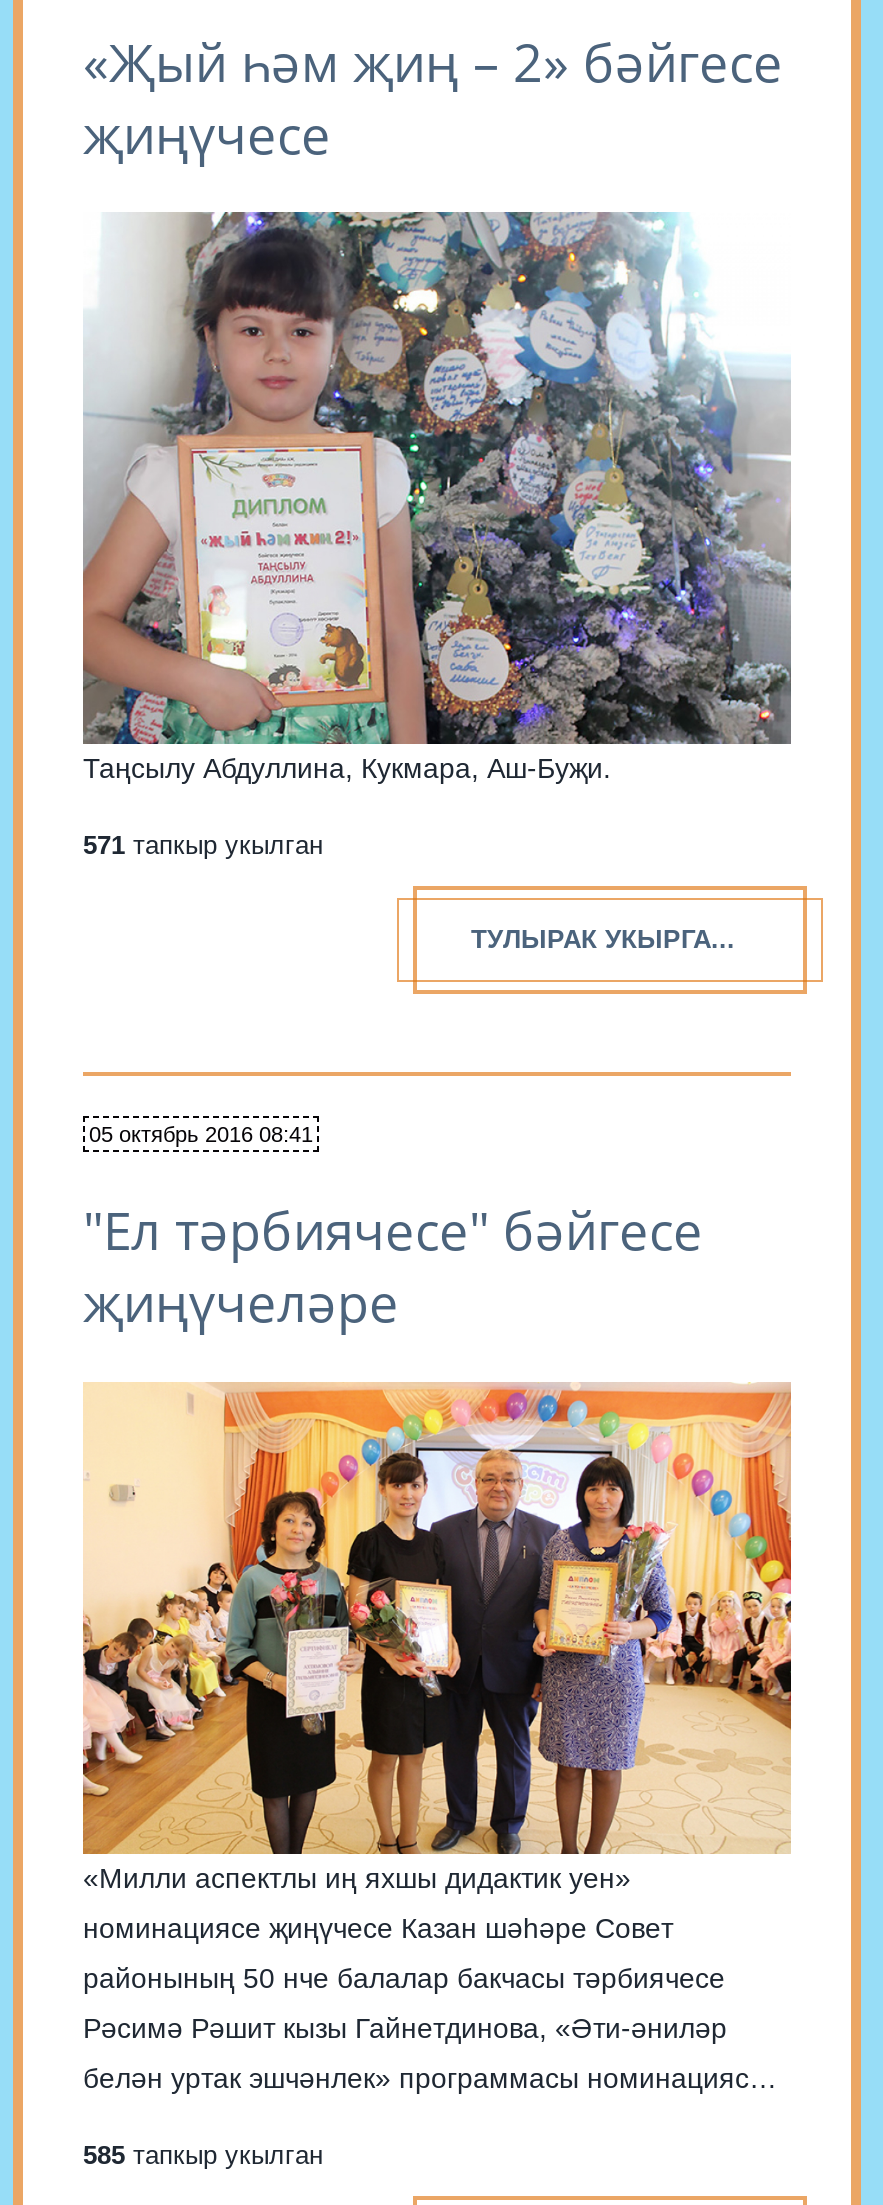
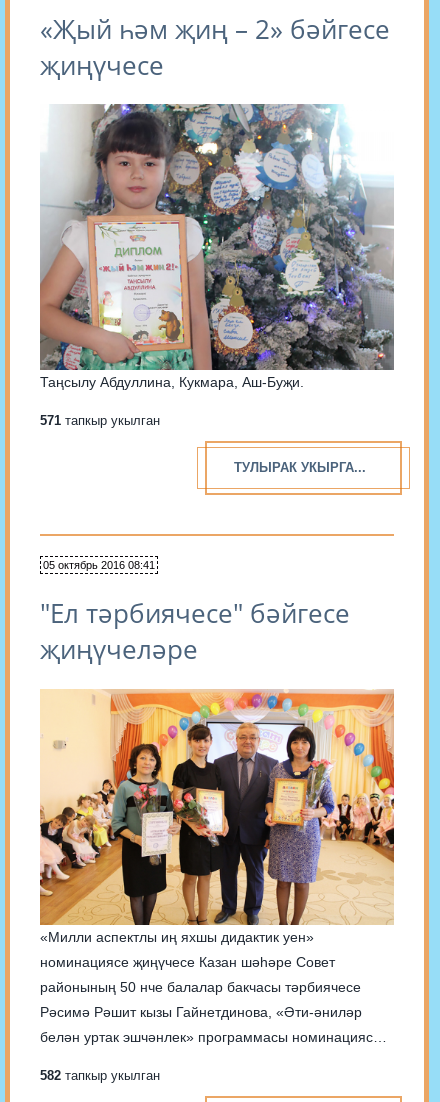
[83,2140,323,2170] 585 тапкыр укылган -> [40,1068,160,1083] 582 тапкыр укылган

